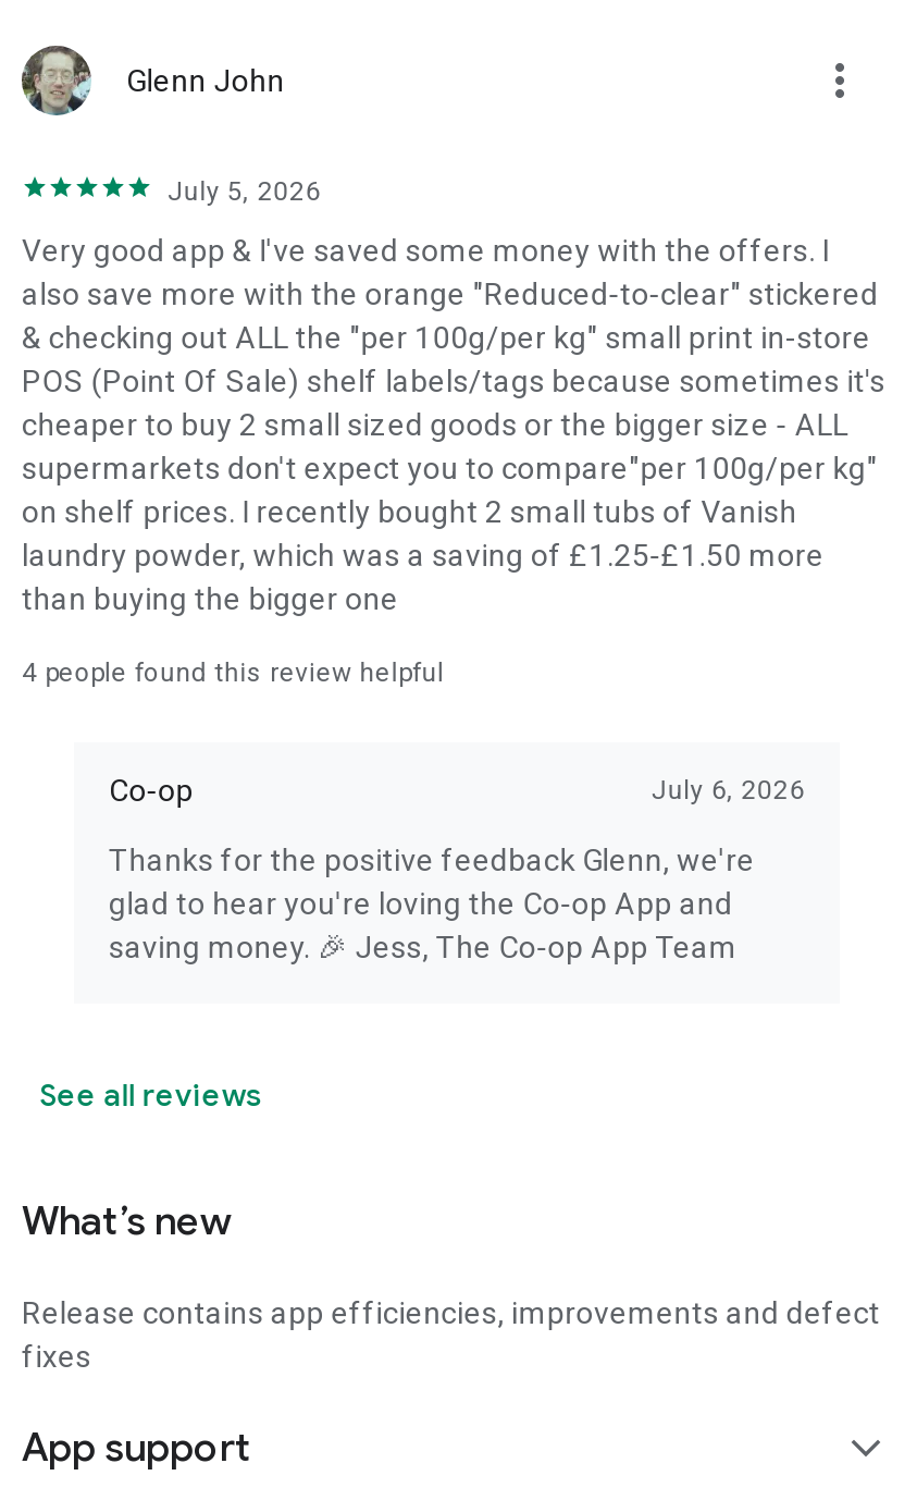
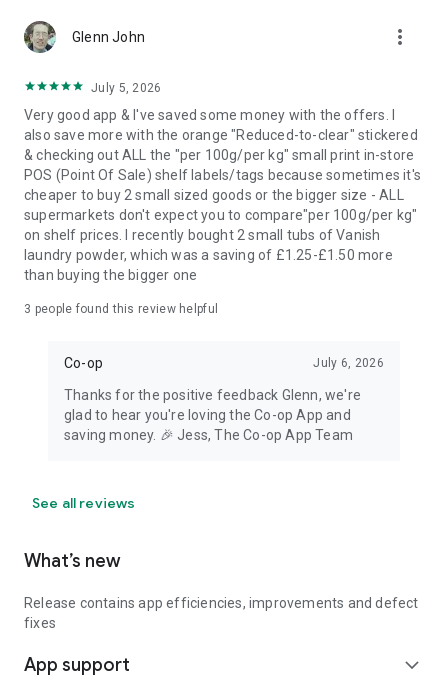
[22,657,444,688] 4 people found this review helpful -> [24,302,218,316] 3 people found this review helpful

